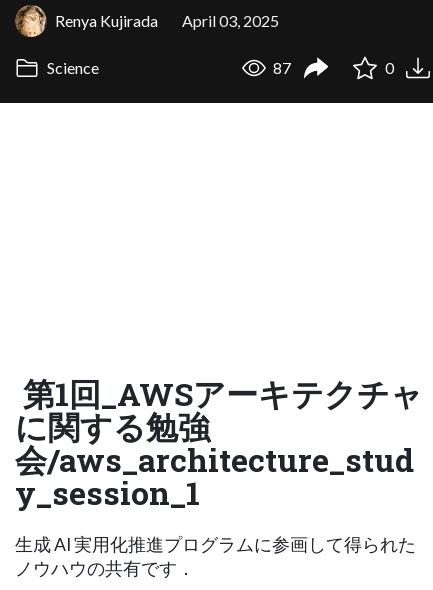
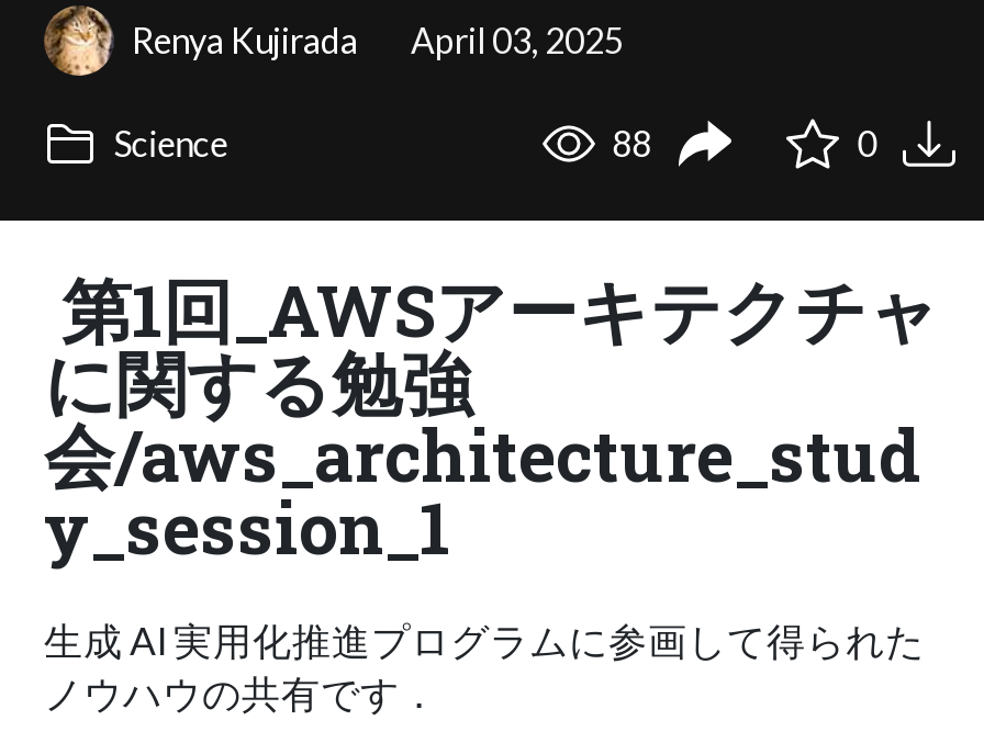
[270,58,291,77] 87 -> [605,122,651,164] 88

